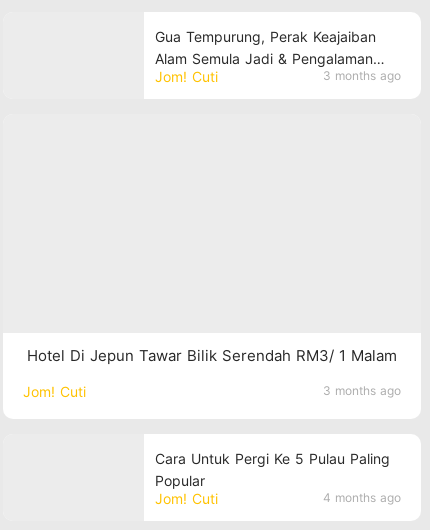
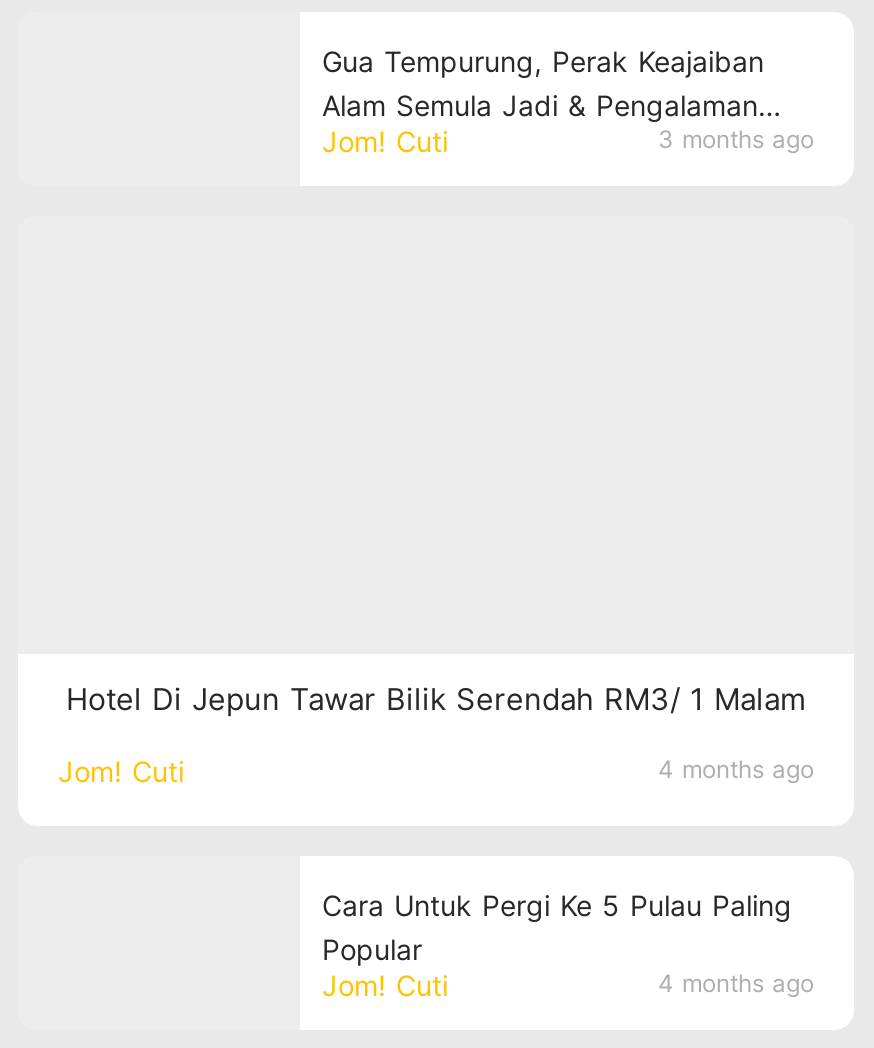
[323,383,401,398] 3 months ago -> [658,754,814,784] 4 months ago

